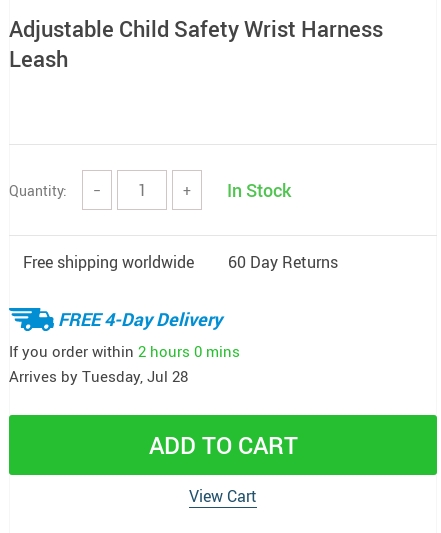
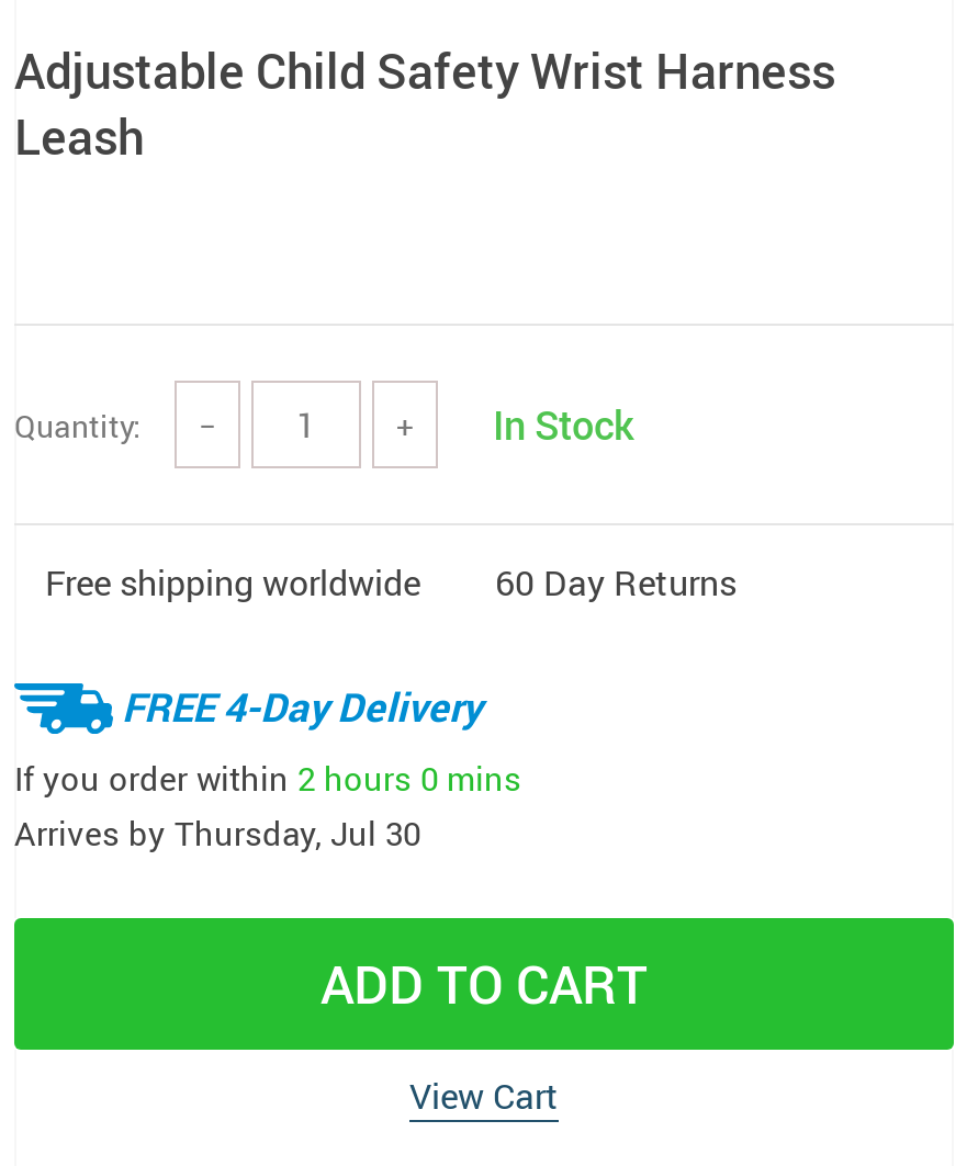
[9,366,188,386] Arrives by Tuesday, Jul 28 -> [14,811,420,854] Arrives by Thursday, Jul 30

